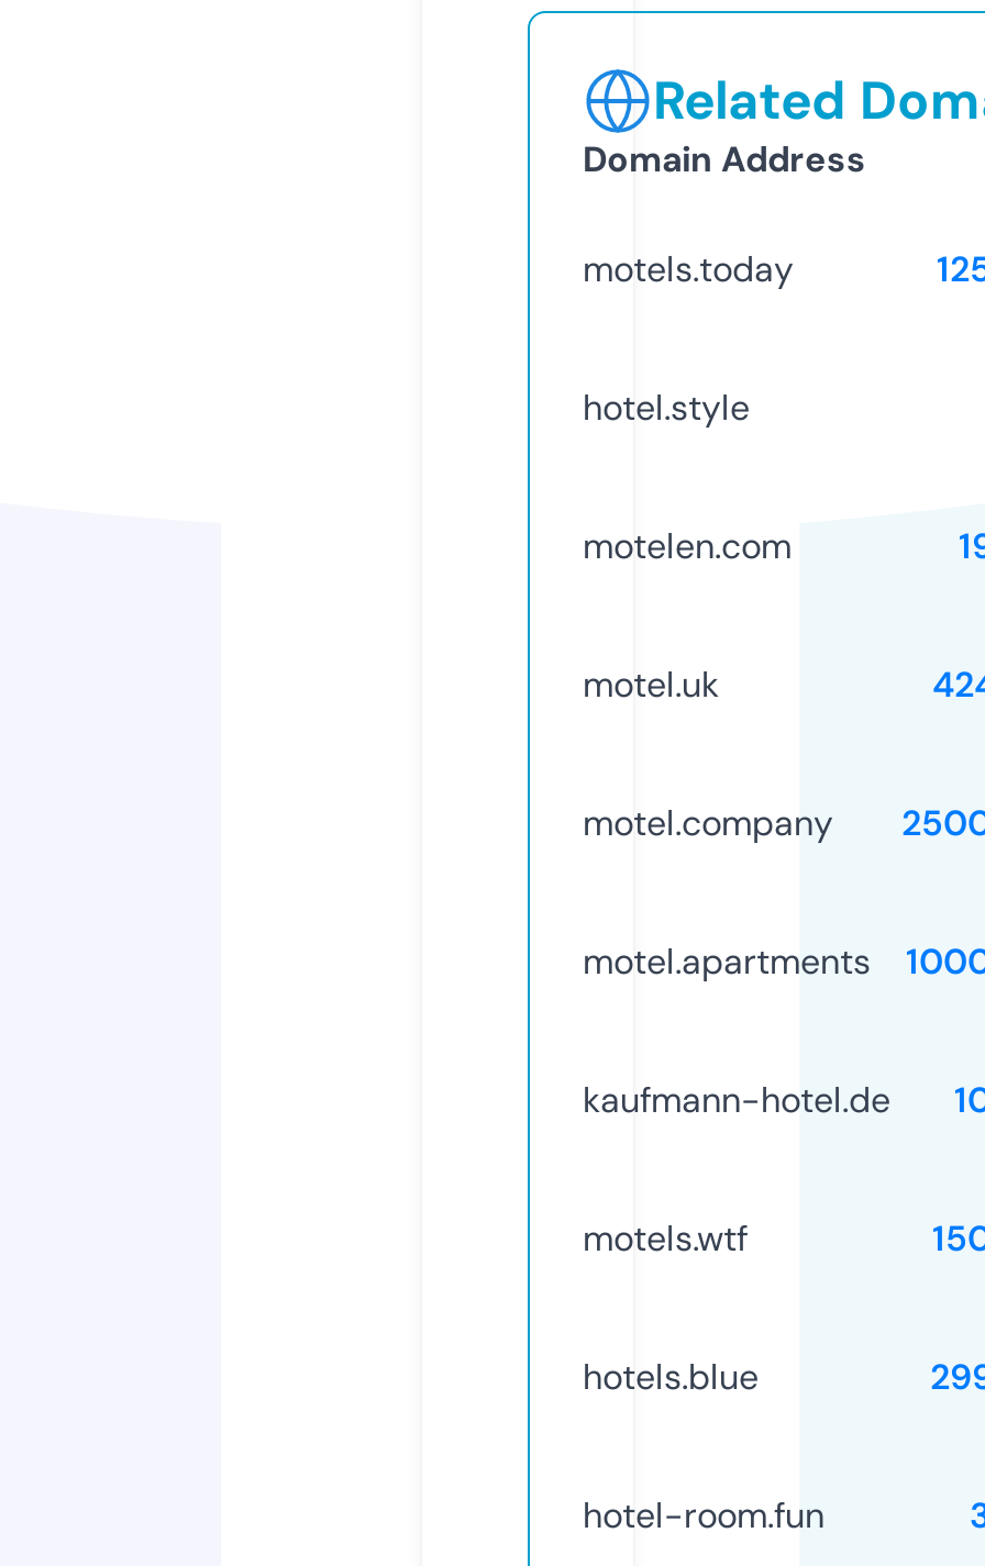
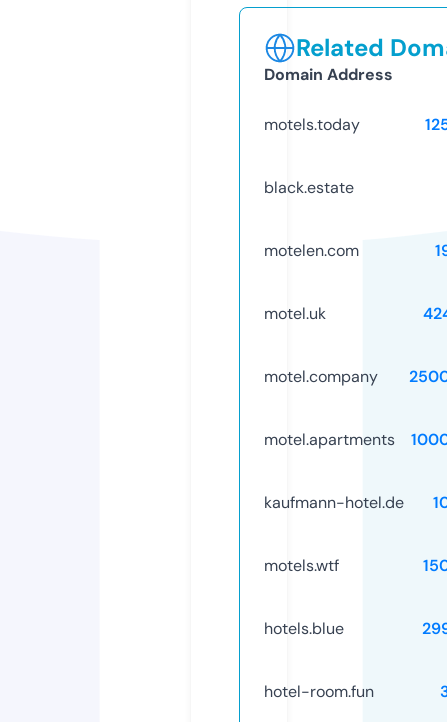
[583,384,750,430] hotel.style -> [264,177,354,198] black.estate

